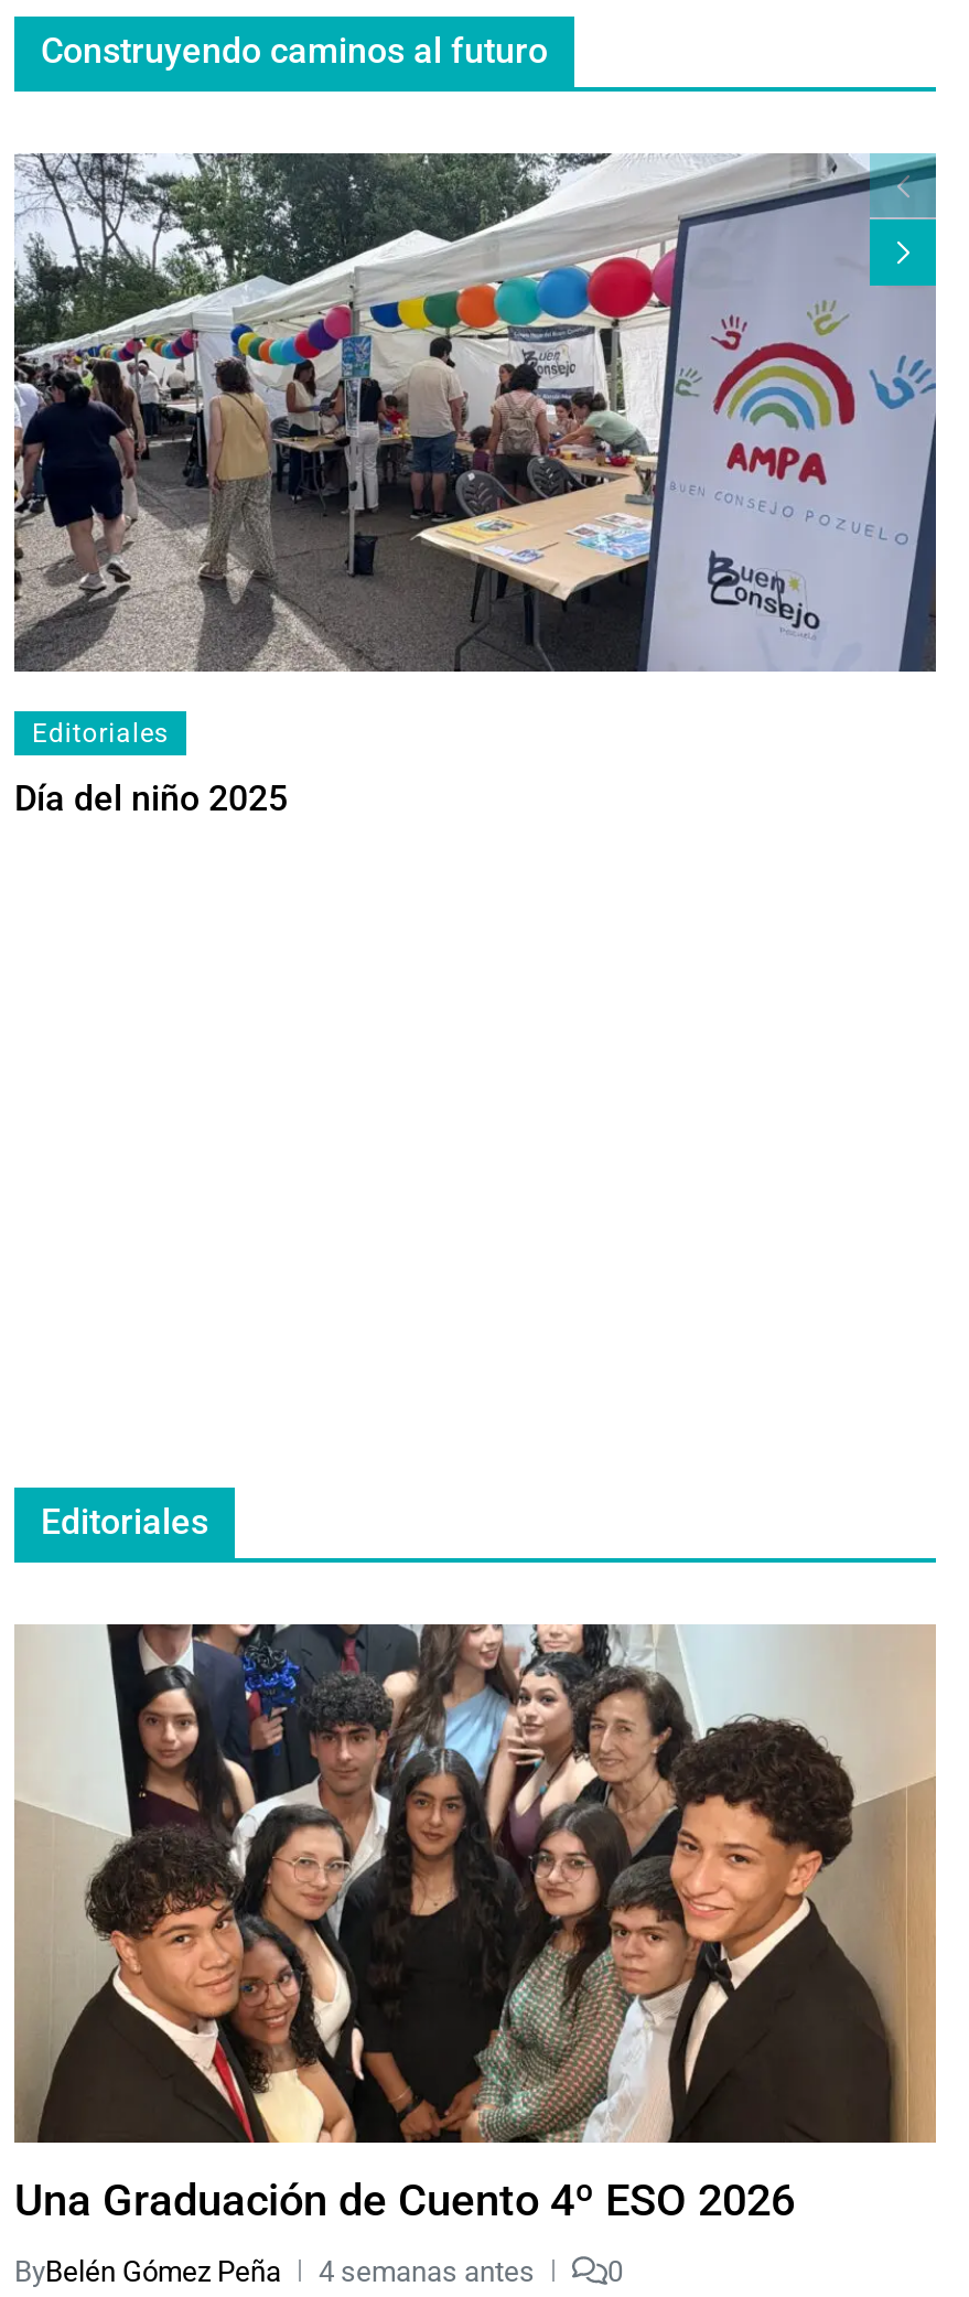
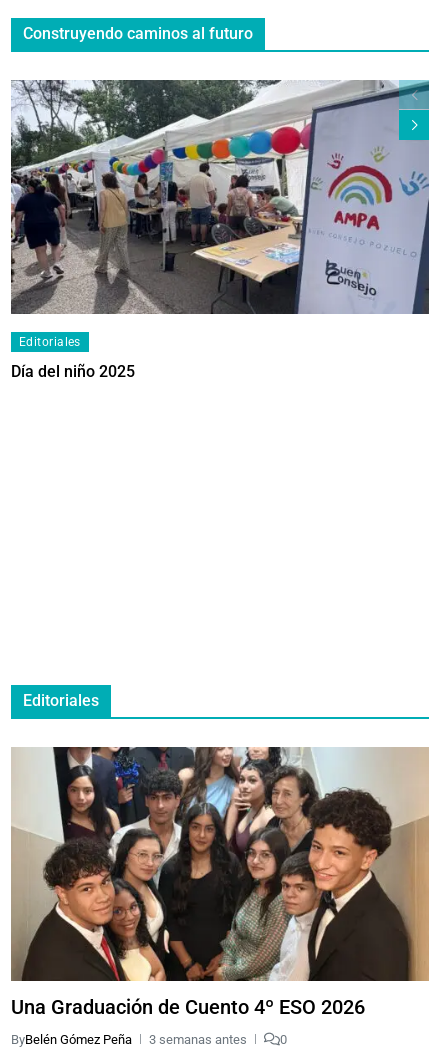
[319,2254,535,2288] 4 semanas antes -> [149,1032,247,1047] 3 semanas antes

